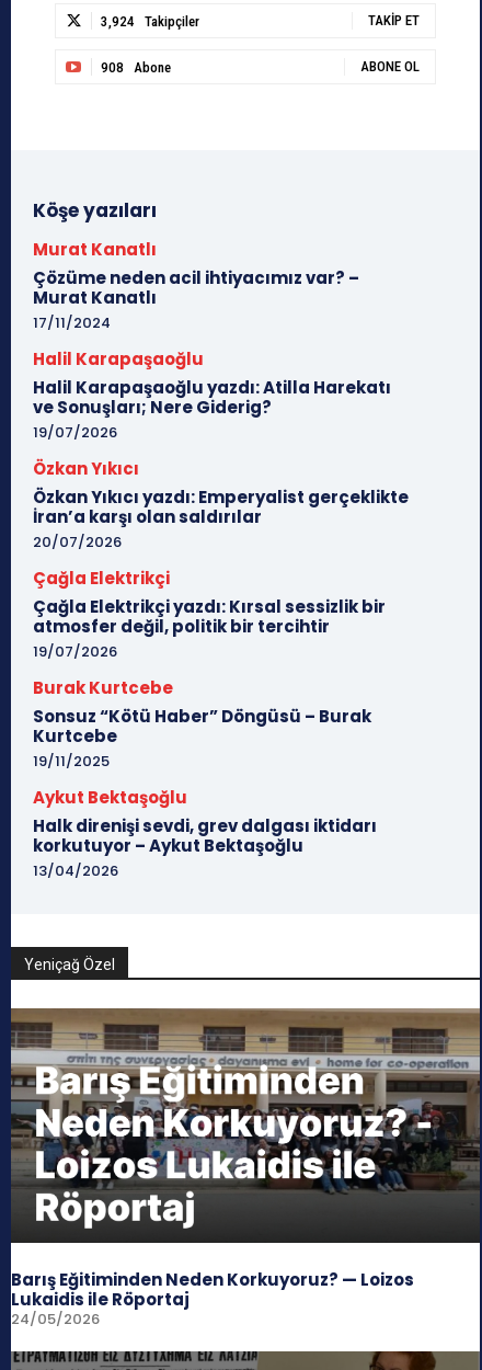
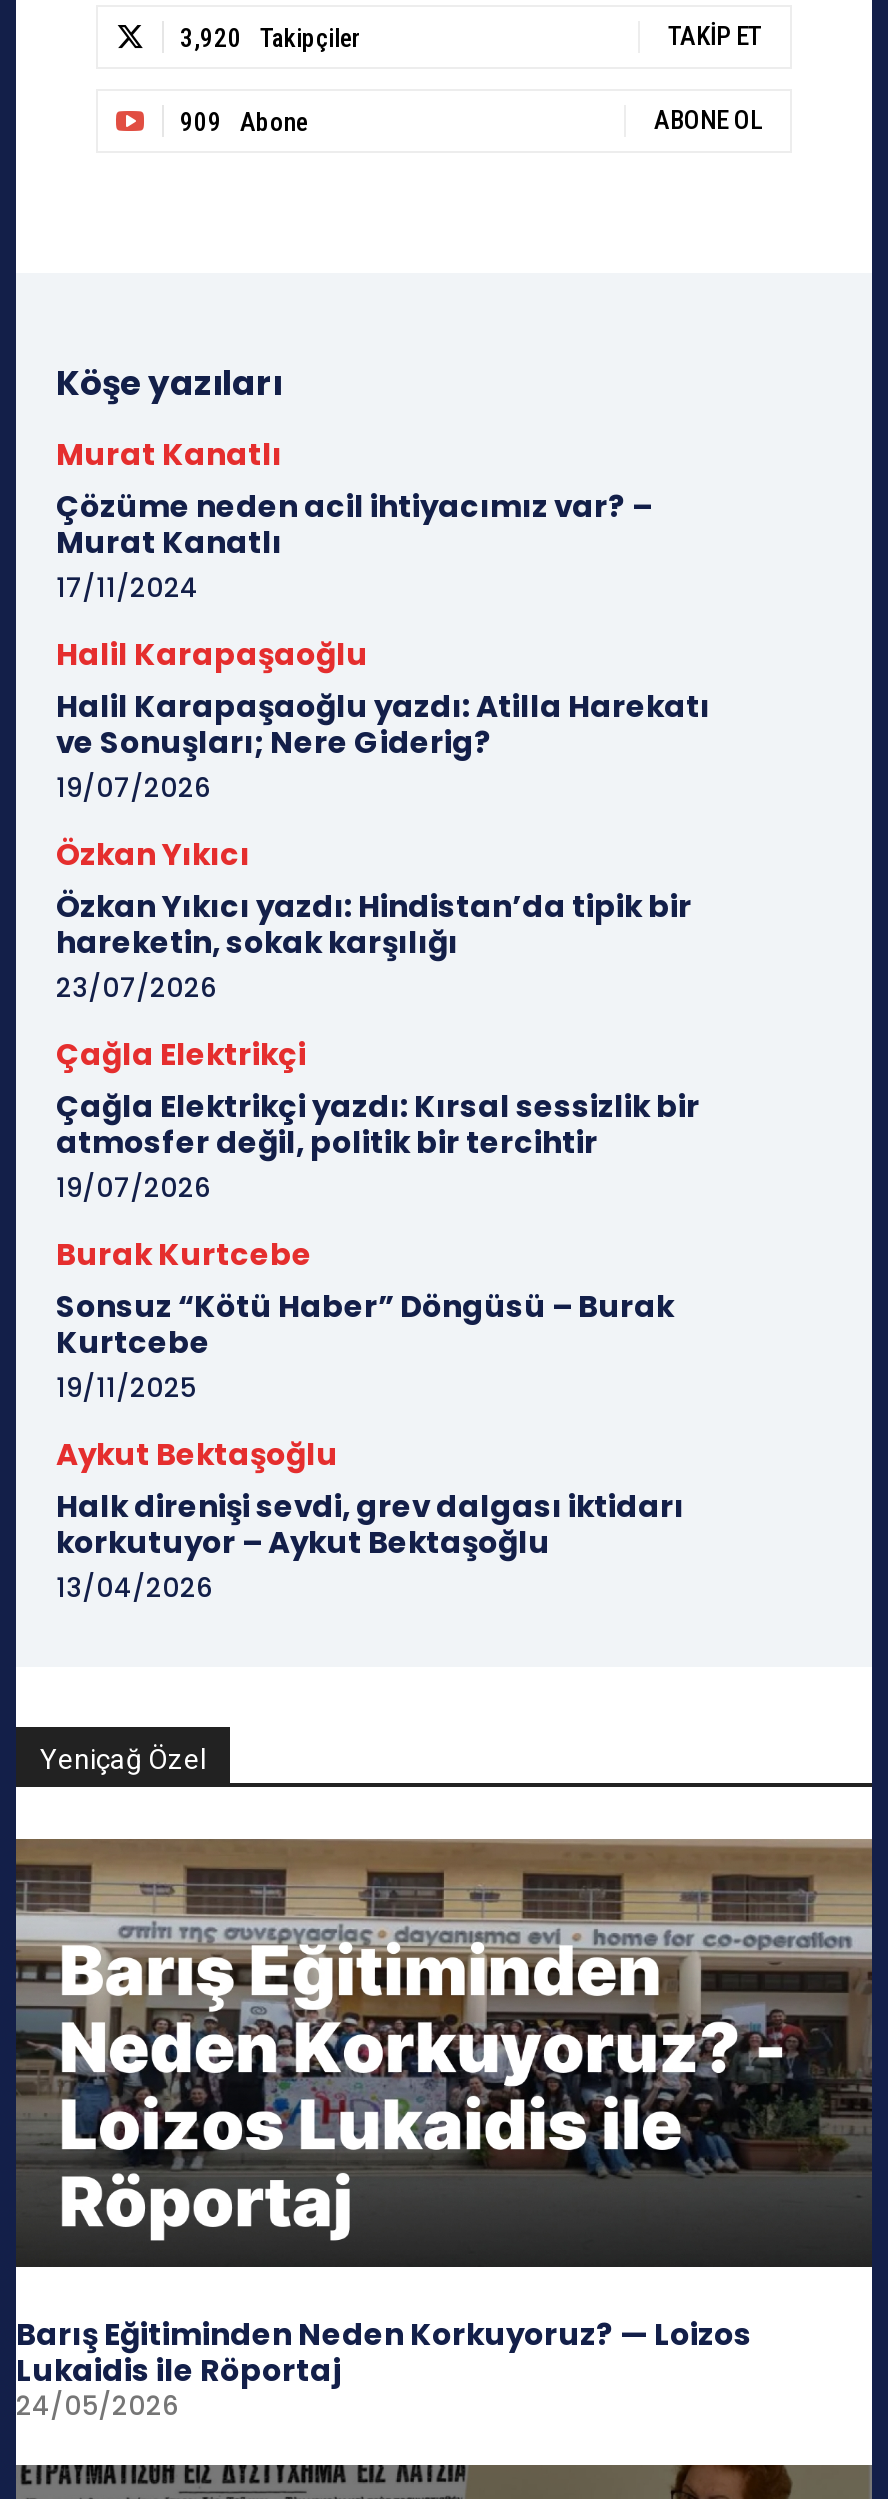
[101,14,199,30] 3,924 Takipçiler -> [180,24,360,54] 3,920 Takipçiler
[101,60,171,76] 908 Abone -> [180,108,308,138] 909 Abone
[33,486,409,553] Özkan Yıkıcı yazdı: Emperyalist gerçeklikte | İran’a karşı olan saldırılar | 20/07/2026 -> [56,886,692,1008] Özkan Yıkıcı yazdı: Hindistan’da tipik bir | hareketin, sokak karşılığı | 23/07/2026

